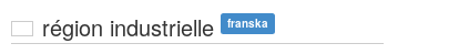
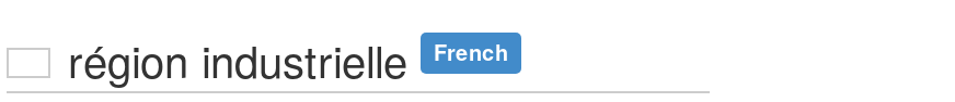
[227,15,268,31] franska -> [434,37,508,67] French

